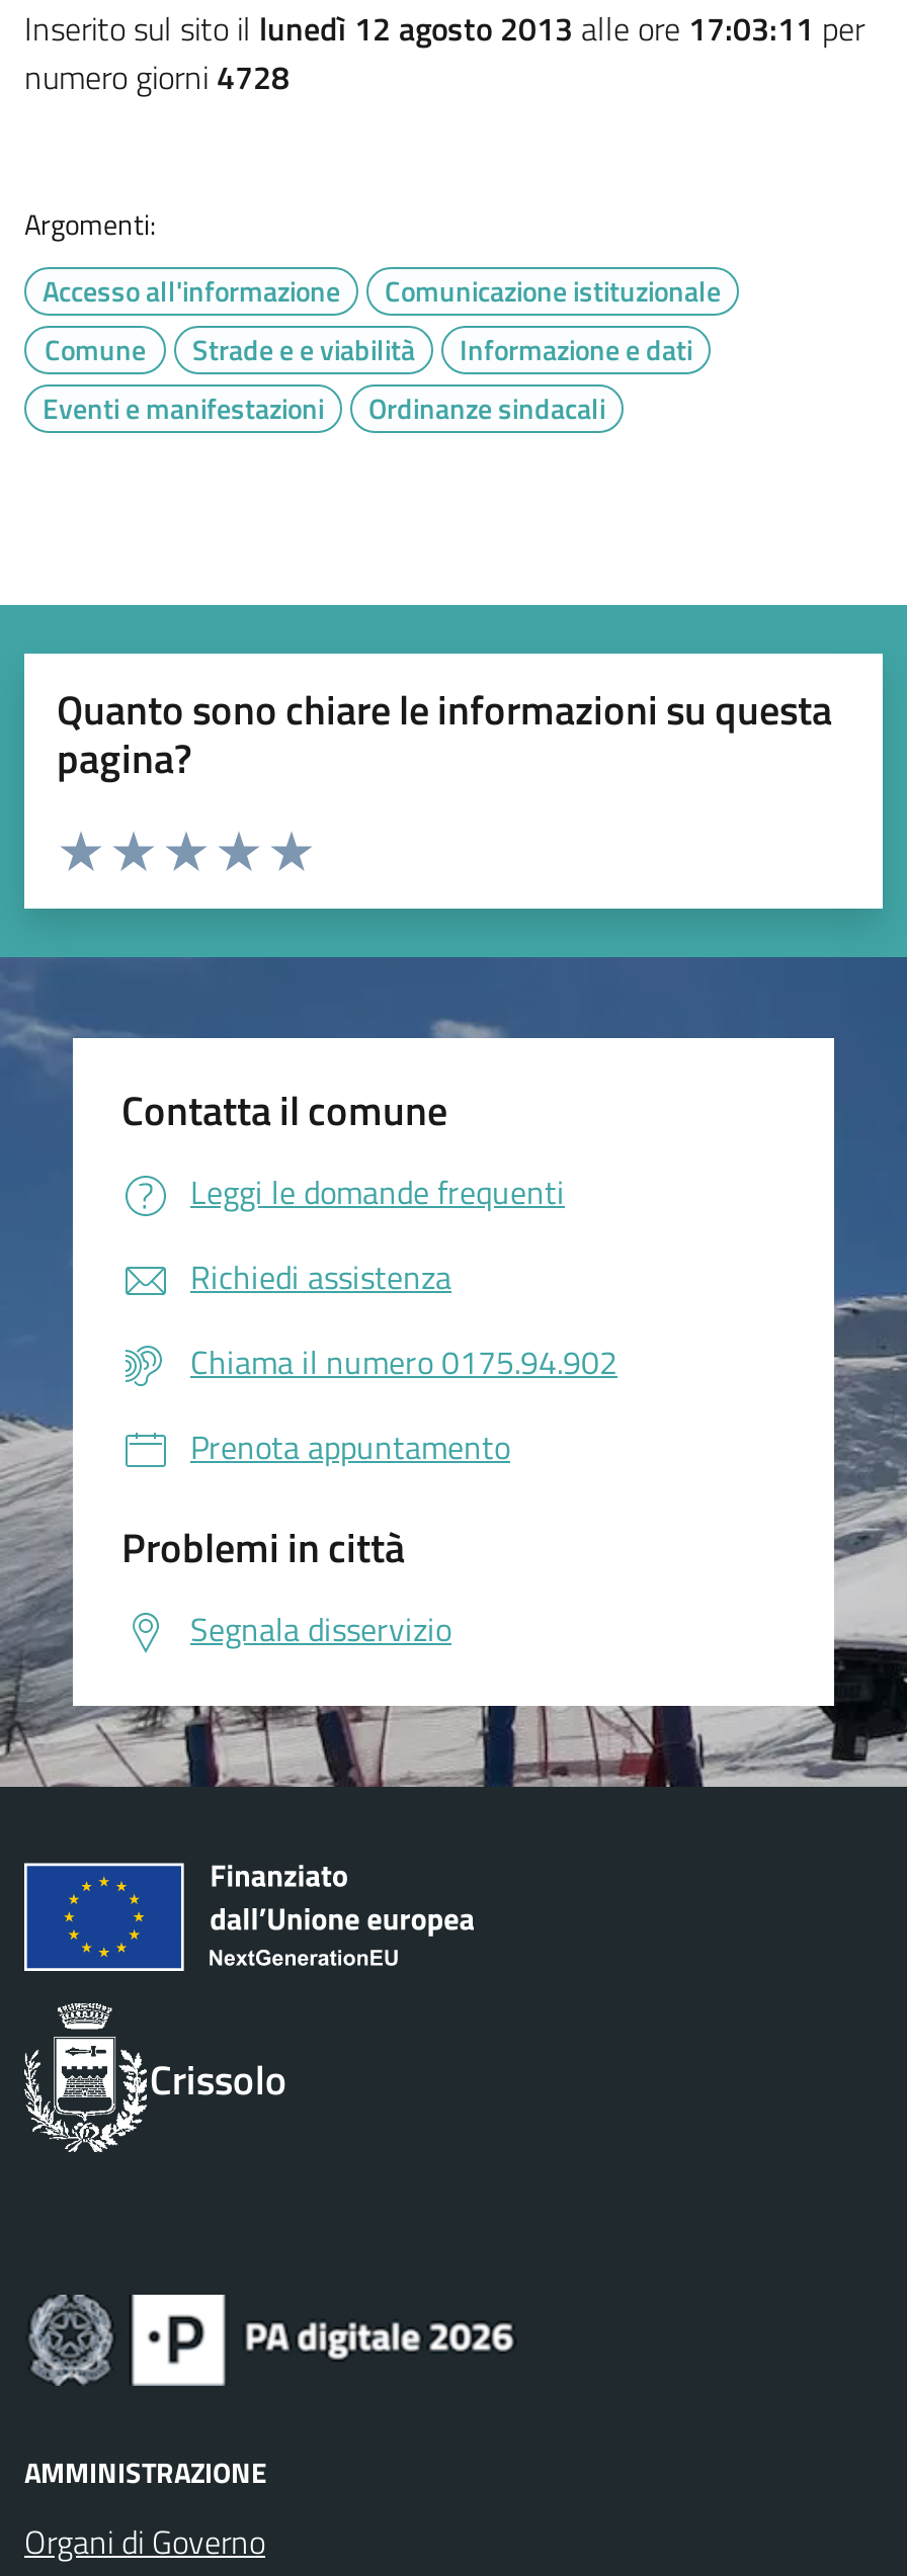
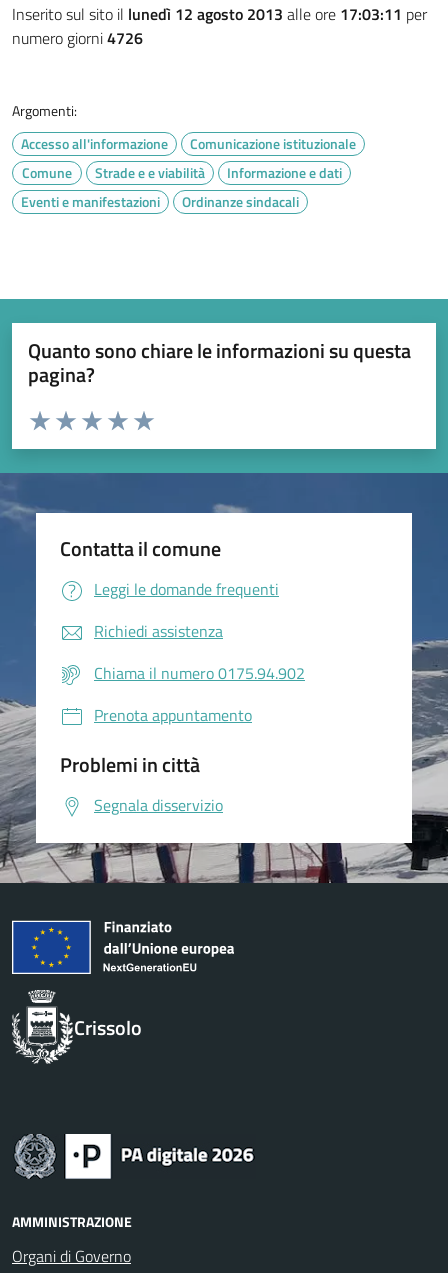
[24,53,290,101] numero giorni 4728 -> [12,26,143,50] numero giorni 4726

